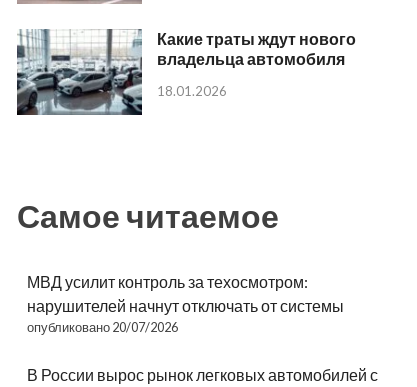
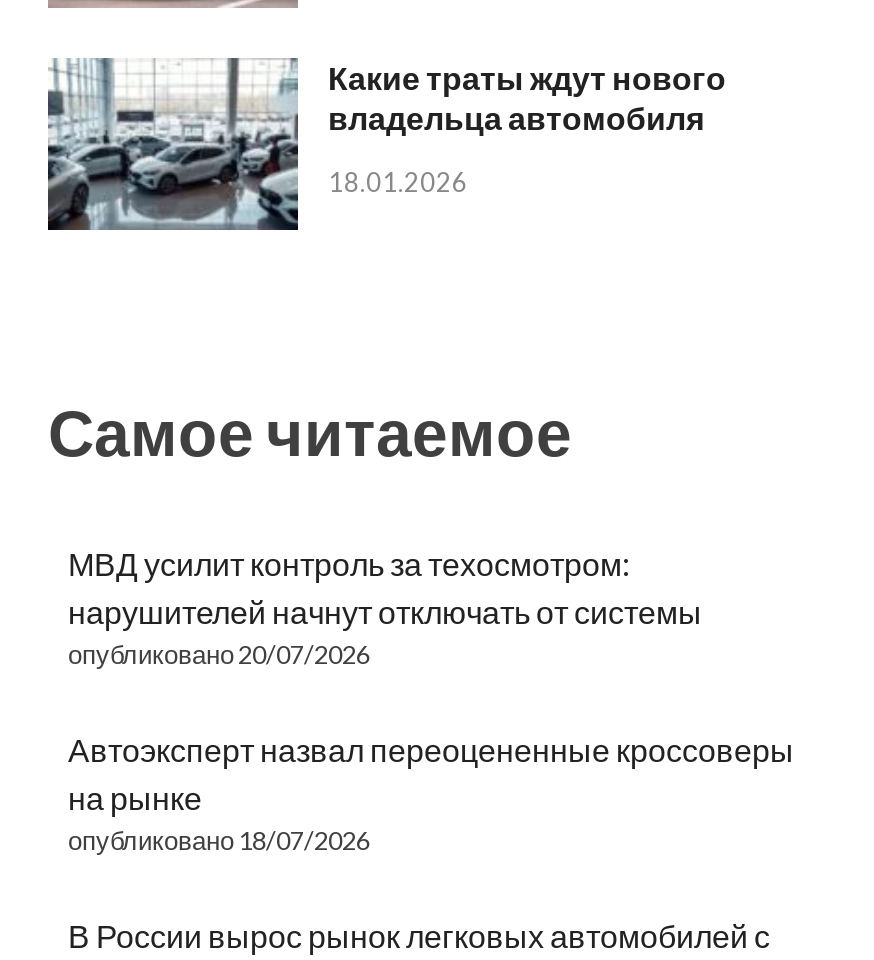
none -> [68,730,794,856] Автоэксперт назвал переоцененные кроссоверы | на рынке | опубликовано 18/07/2026

